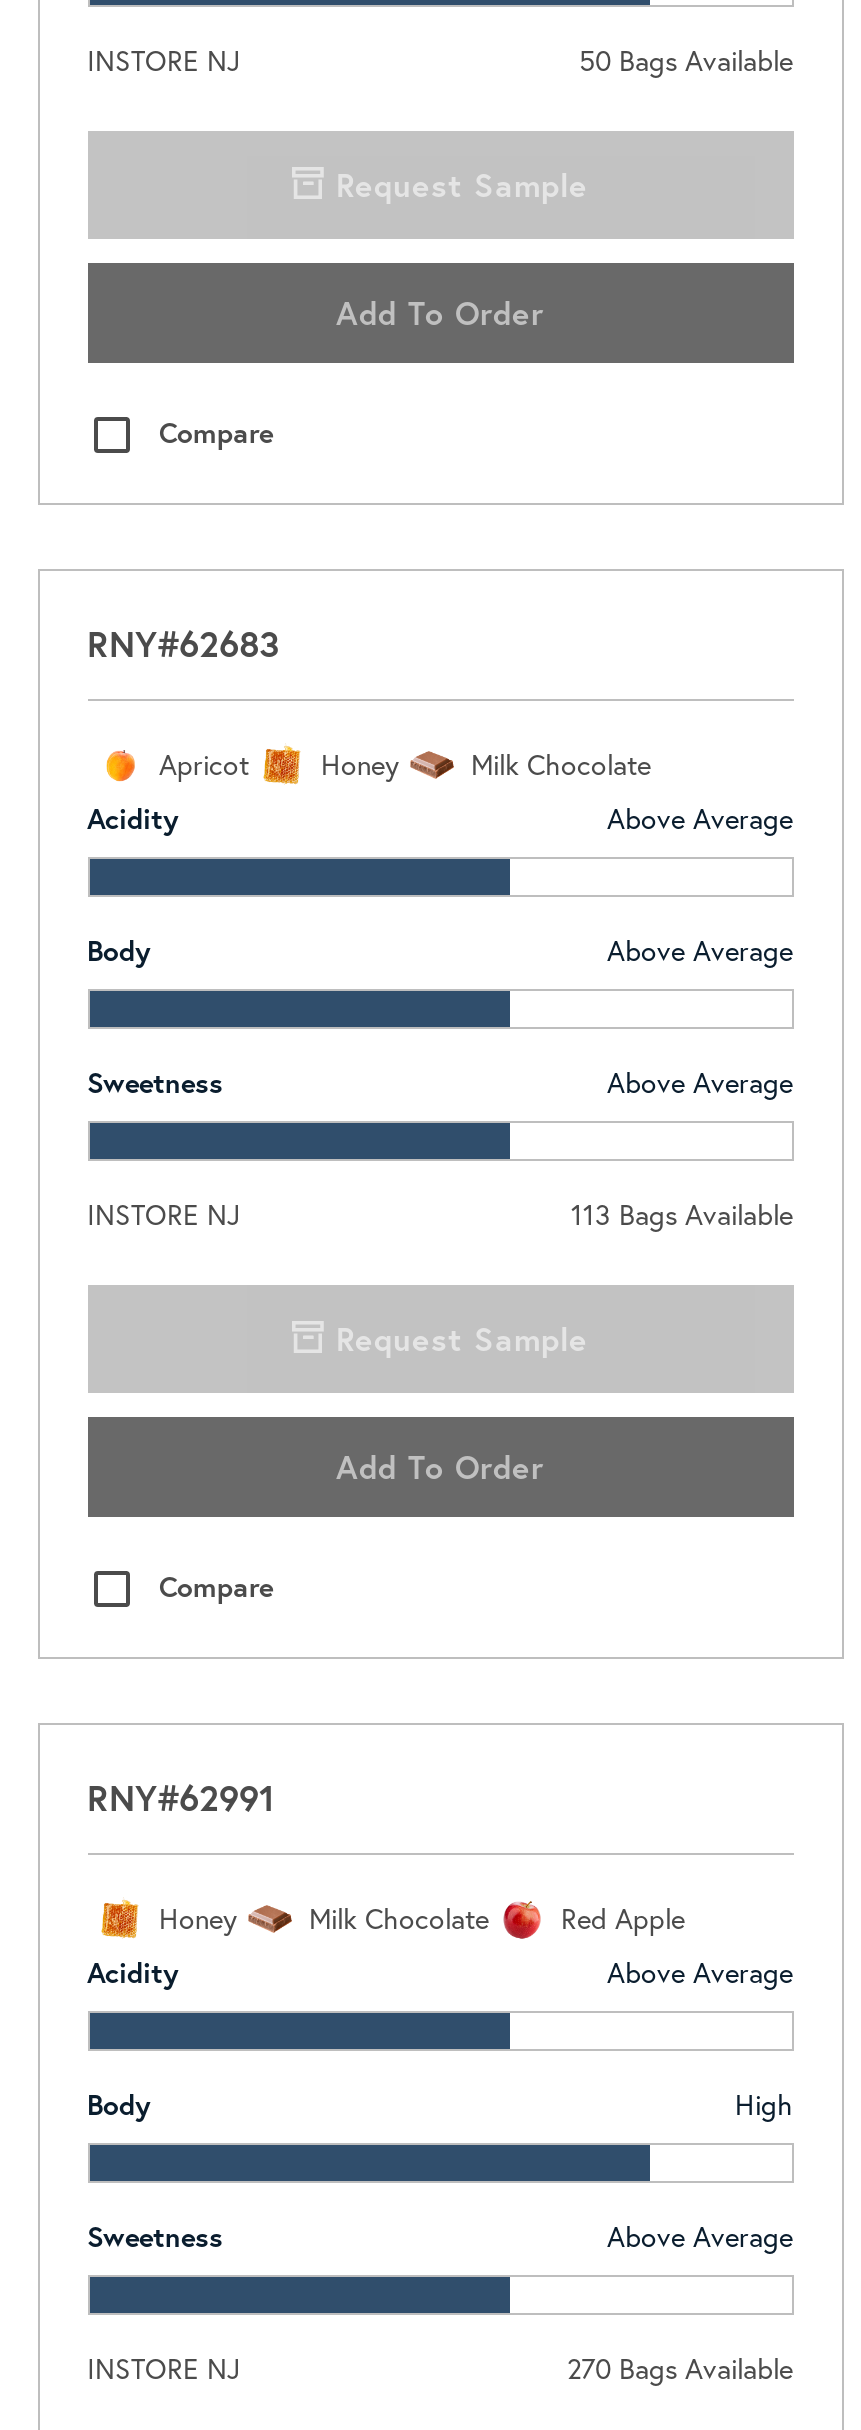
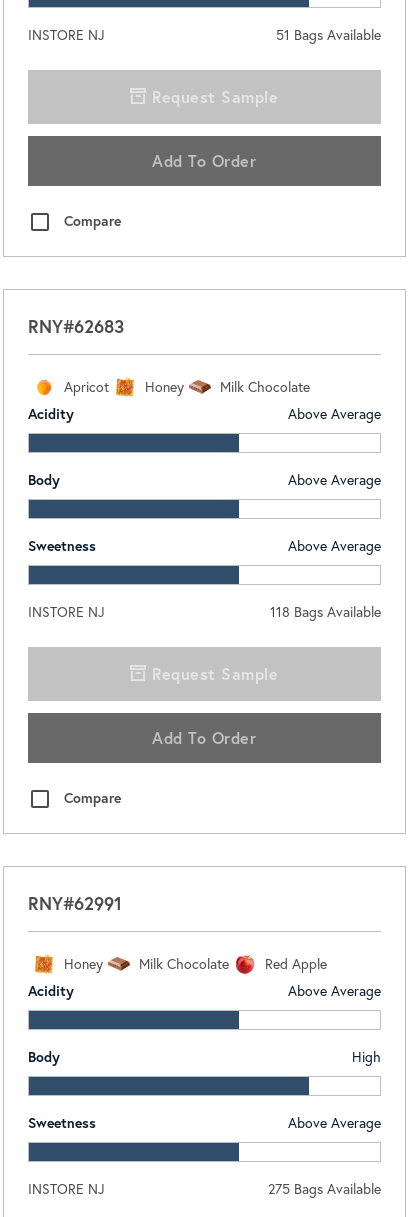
[579,41,793,79] 50 Bags Available -> [275,25,380,44] 51 Bags Available
[571,1195,793,1233] 113 Bags Available -> [269,602,380,621] 118 Bags Available
[567,2349,793,2387] 270 Bags Available -> [267,1179,380,1198] 275 Bags Available

